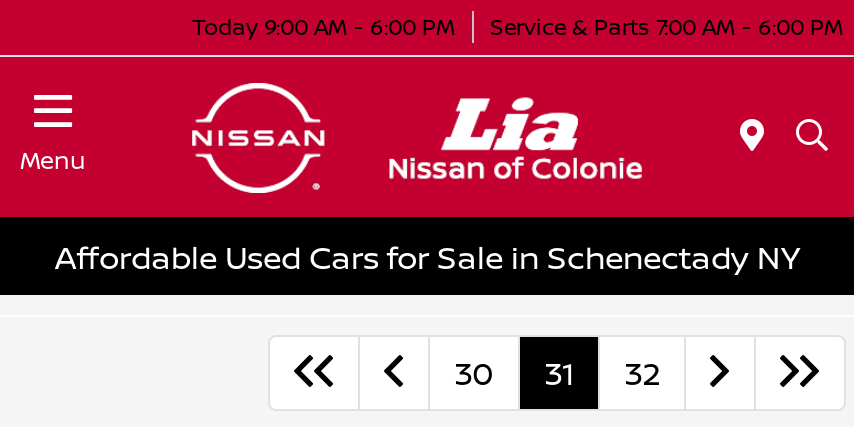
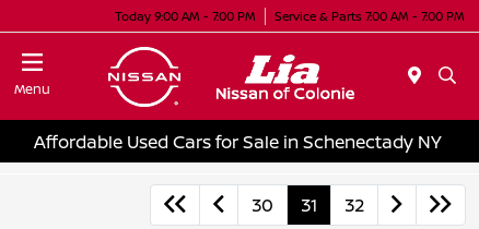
[192,10,456,40] Today 9:00 AM - 6:00 PM -> [115,7,256,23] Today 9:00 AM - 7:00 PM
[490,10,844,40] Service & Parts 7:00 AM - 6:00 PM -> [274,7,465,23] Service & Parts 7:00 AM - 7:00 PM

